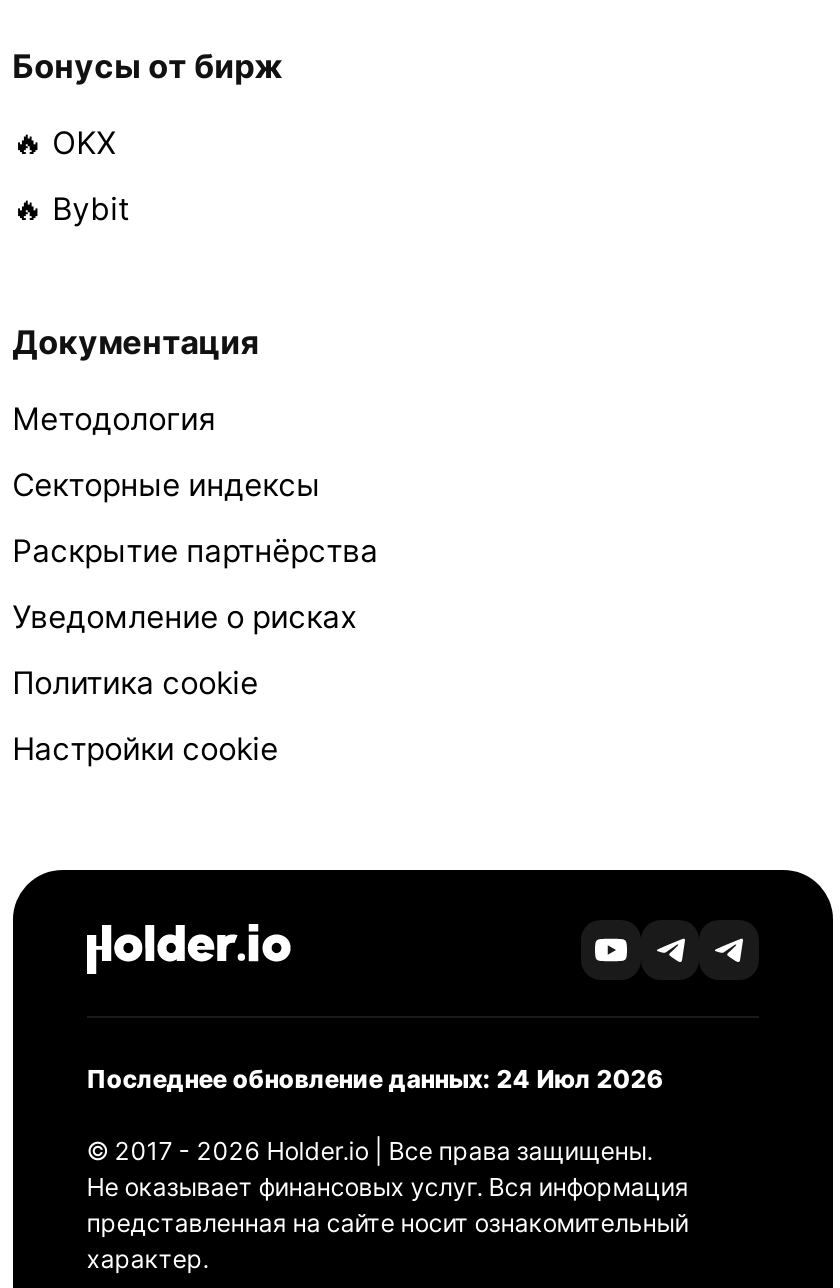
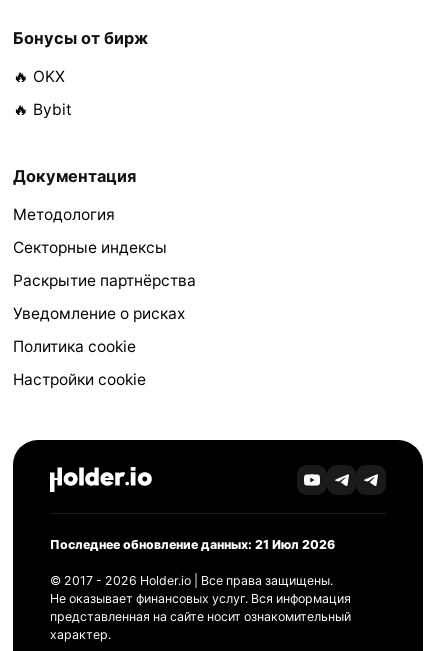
[87,1065,663,1095] Последнее обновление данных: 24 Июл 2026 -> [50,537,335,552] Последнее обновление данных: 21 Июл 2026

